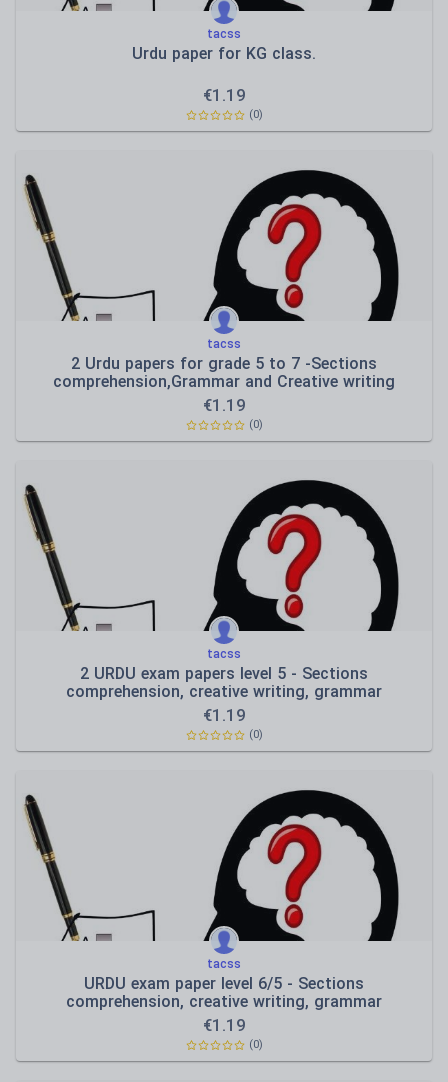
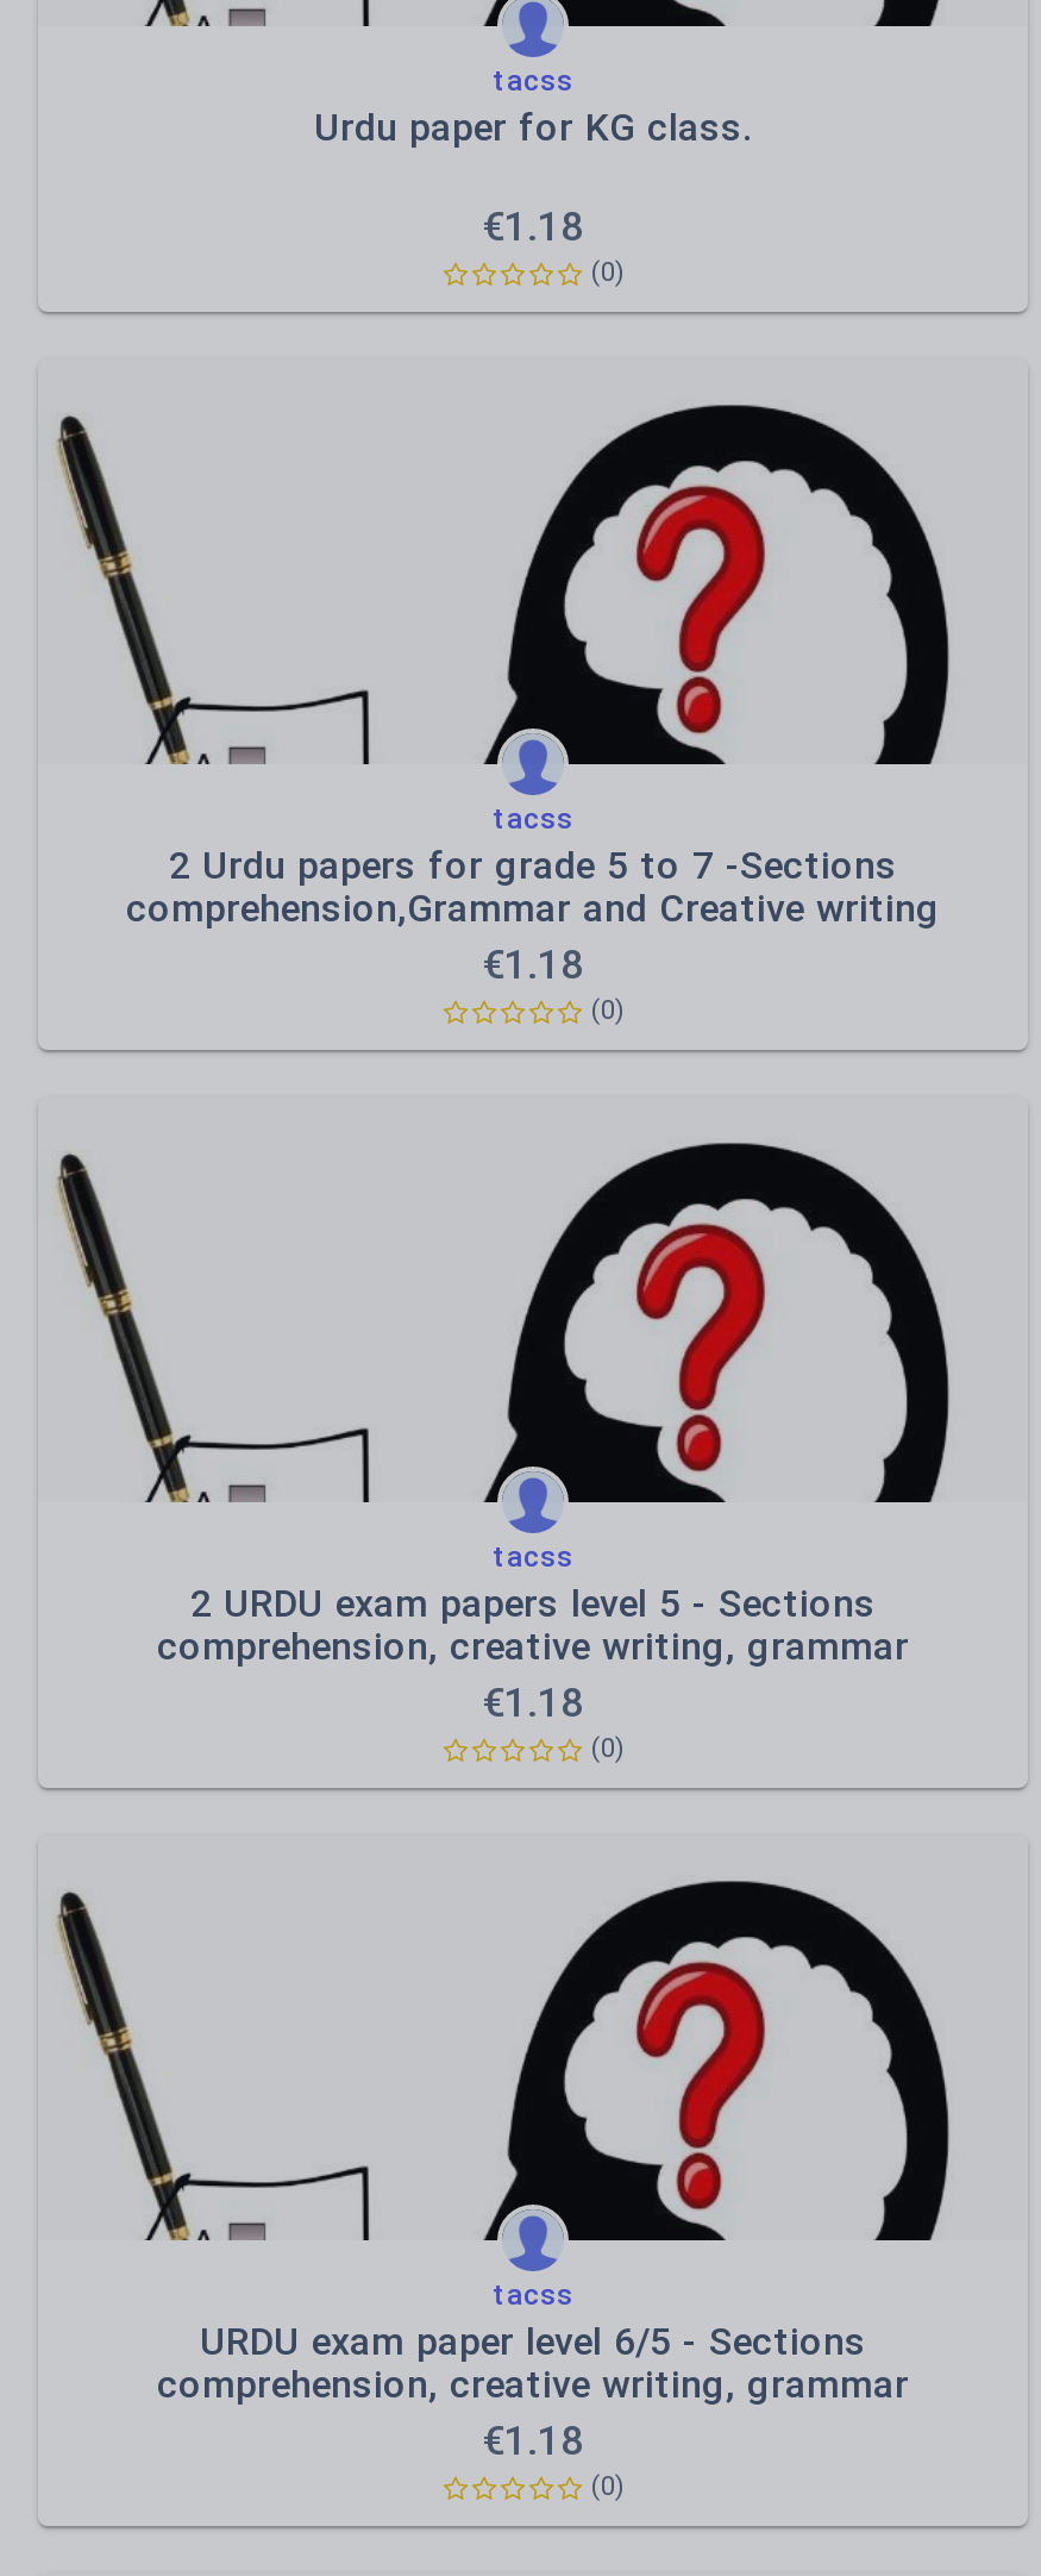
[202,85,245,105] €1.19 -> [482,202,584,250] €1.18
[202,395,245,415] €1.19 -> [482,940,584,988] €1.18
[202,705,245,725] €1.19 -> [482,1678,584,1726] €1.18
[202,1015,245,1035] €1.19 -> [482,2416,584,2464] €1.18

